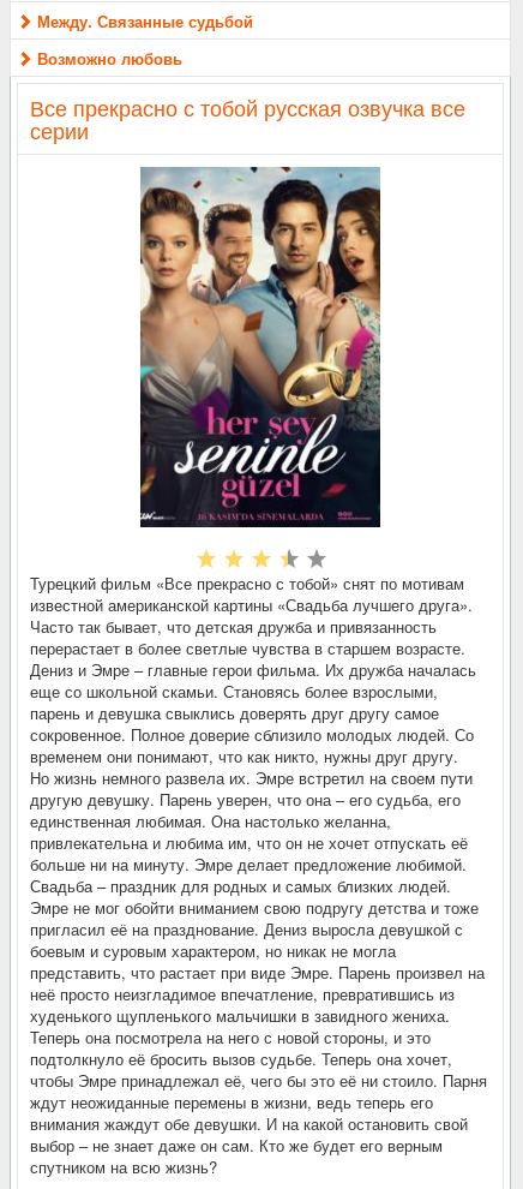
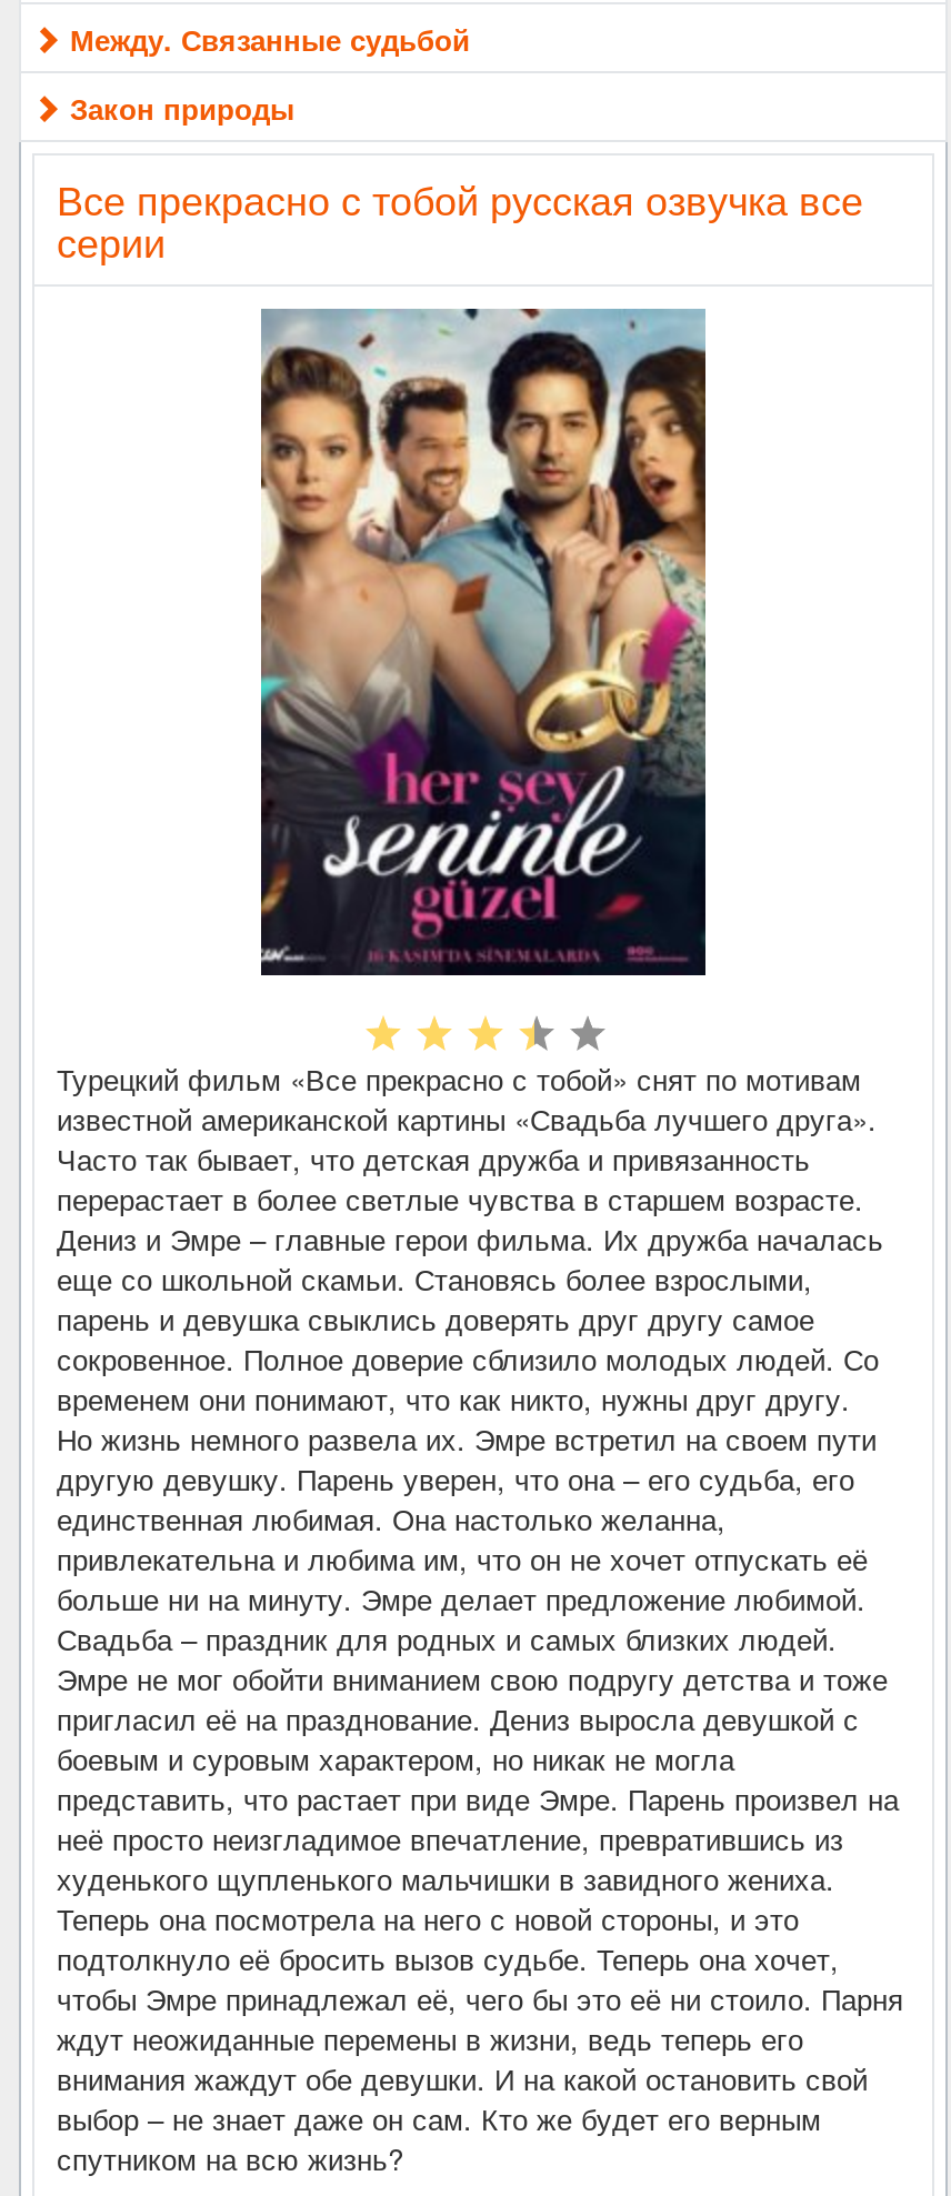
[37,47,182,70] Возможно любовь -> [70,87,294,129] Закон природы

